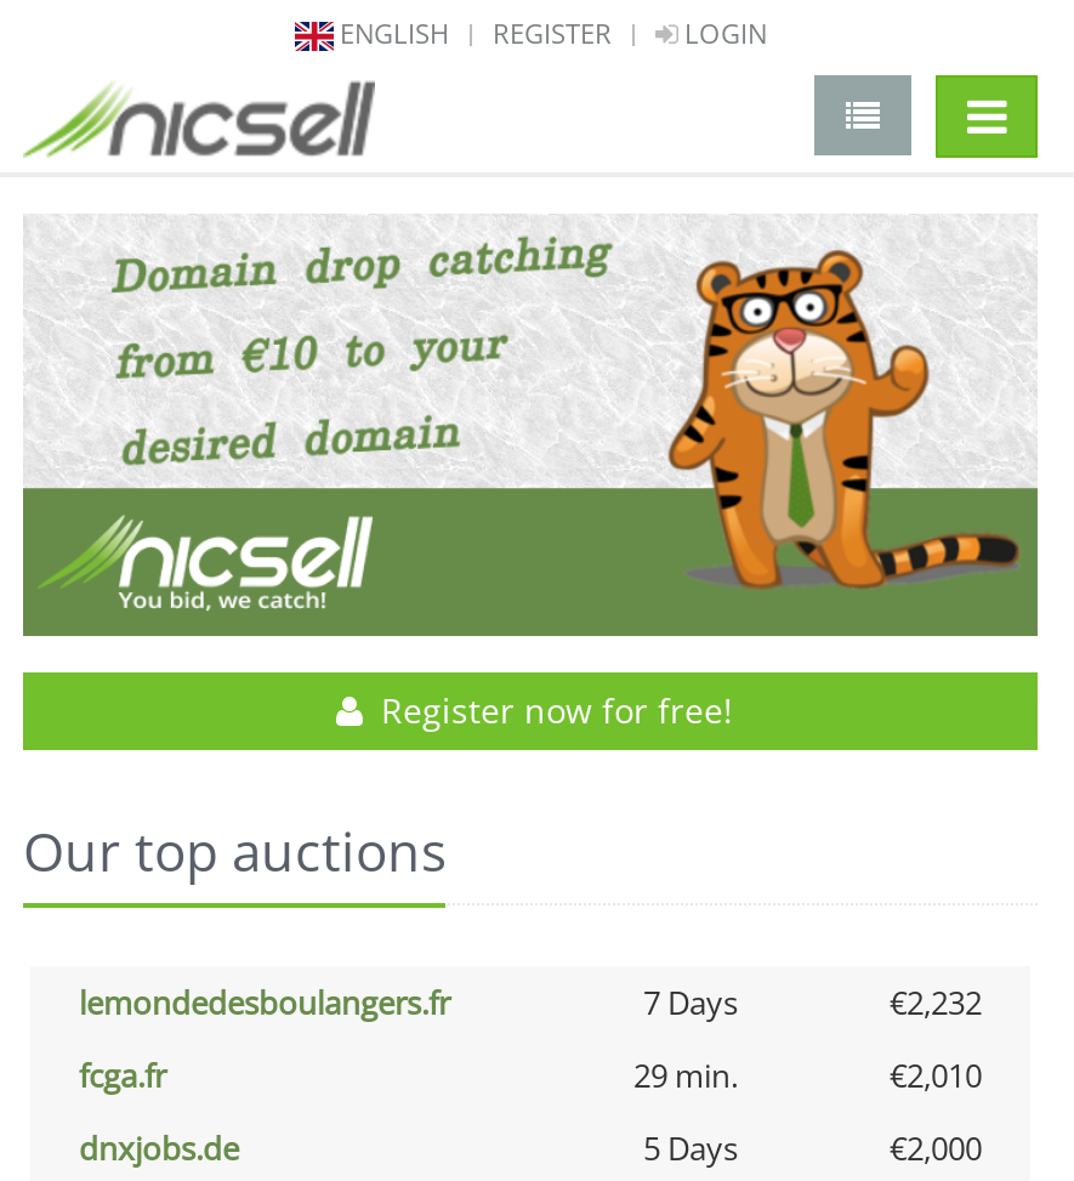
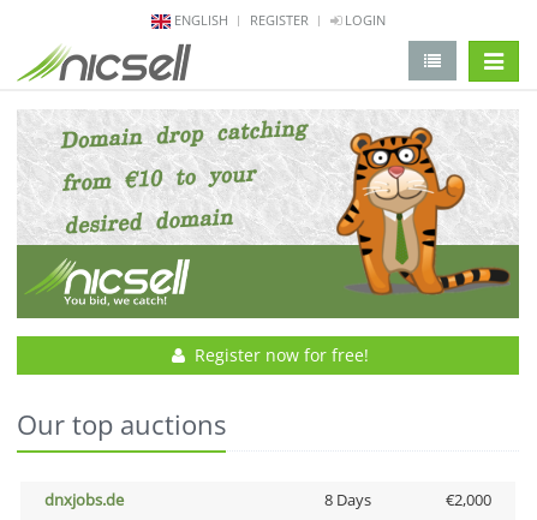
[79,981,982,1098] lemondedesboulangers.fr | 7 Days | €2,232 | fcga.fr | 29 min. | €2,010 -> none
[643,1127,738,1171] 5 Days -> [324,489,371,511] 8 Days

